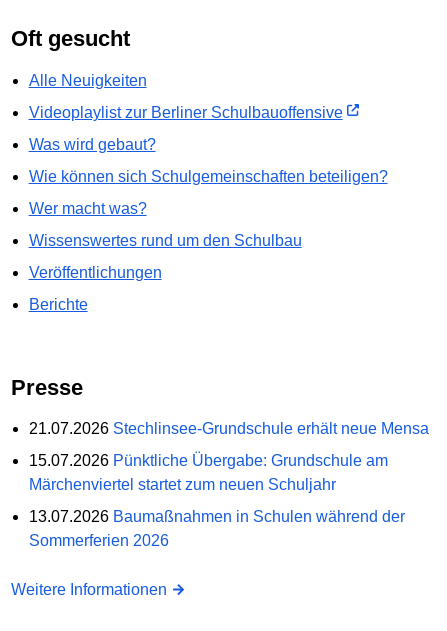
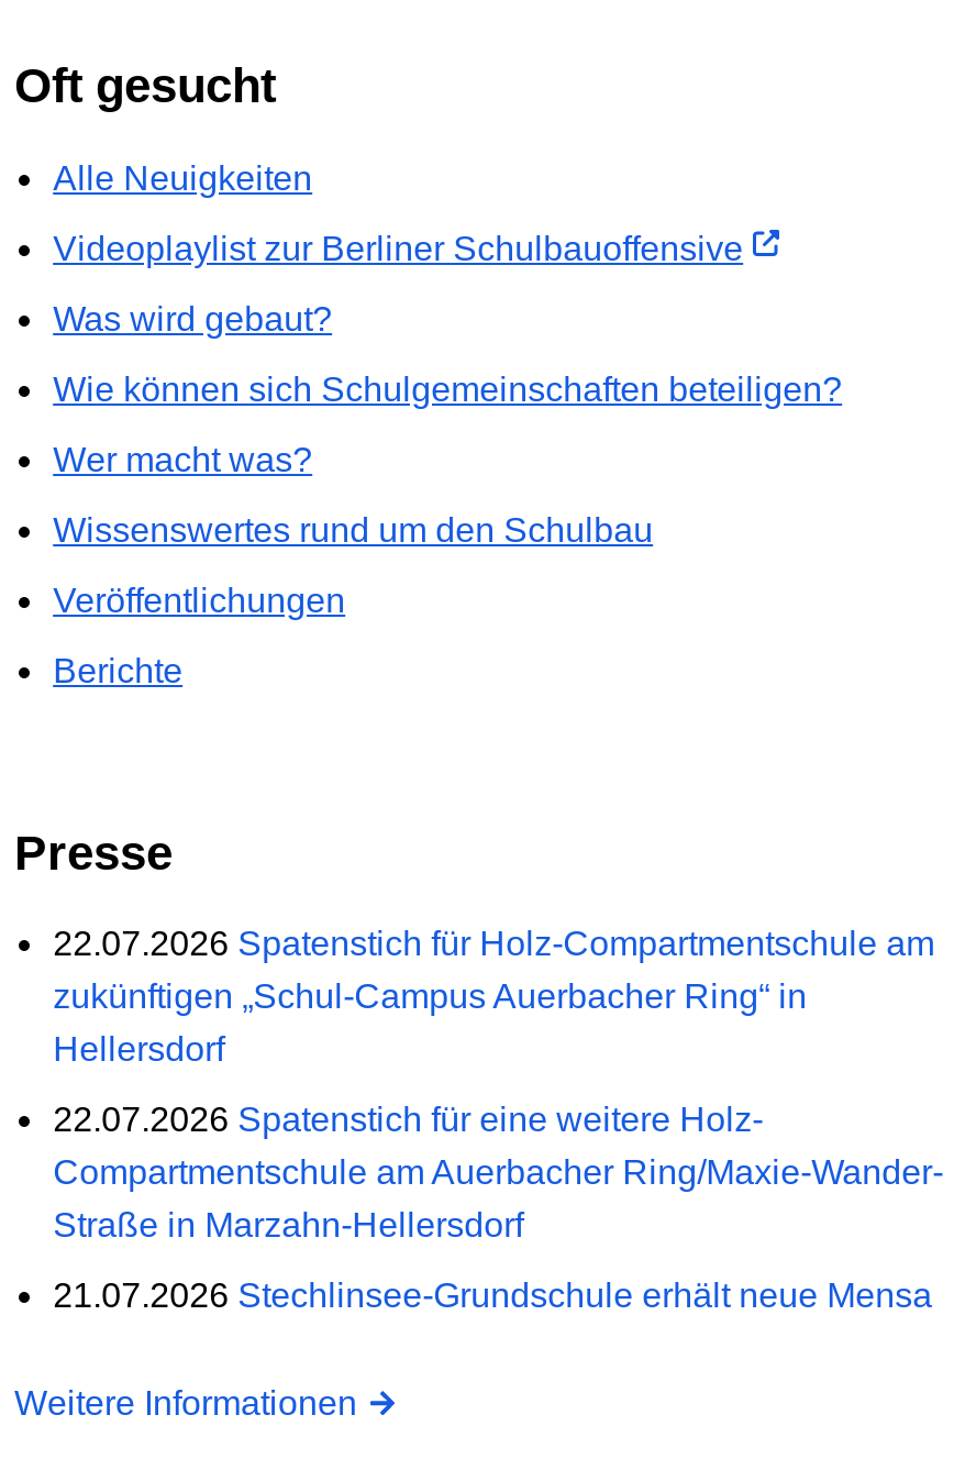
none -> [53,926,943,1244] 22.07.2026 Spatenstich für Holz-Compartmentschule am | zukünftigen „Schul-Campus Auerbacher Ring“ in | Hellersdorf | 22.07.2026 Spatenstich für eine weitere Holz- | Compartmentschule am Auerbacher Ring/Maxie-Wander- | Straße in Marzahn-Hellersdorf
moved [29,420,429,437] -> [53,1277,932,1315]: 21.07.2026 Stechlinsee-Grundschule erhält neue Mensa
[29,452,405,549] 15.07.2026 Pünktliche Übergabe: Grundschule am | Märchenviertel startet zum neuen Schuljahr | 13.07.2026 Baumaßnahmen in Schulen während der | Sommerferien 2026 -> none

